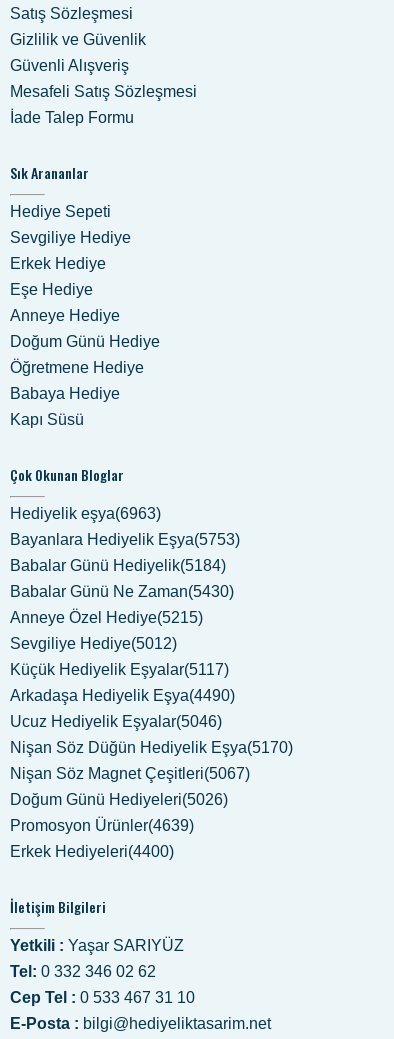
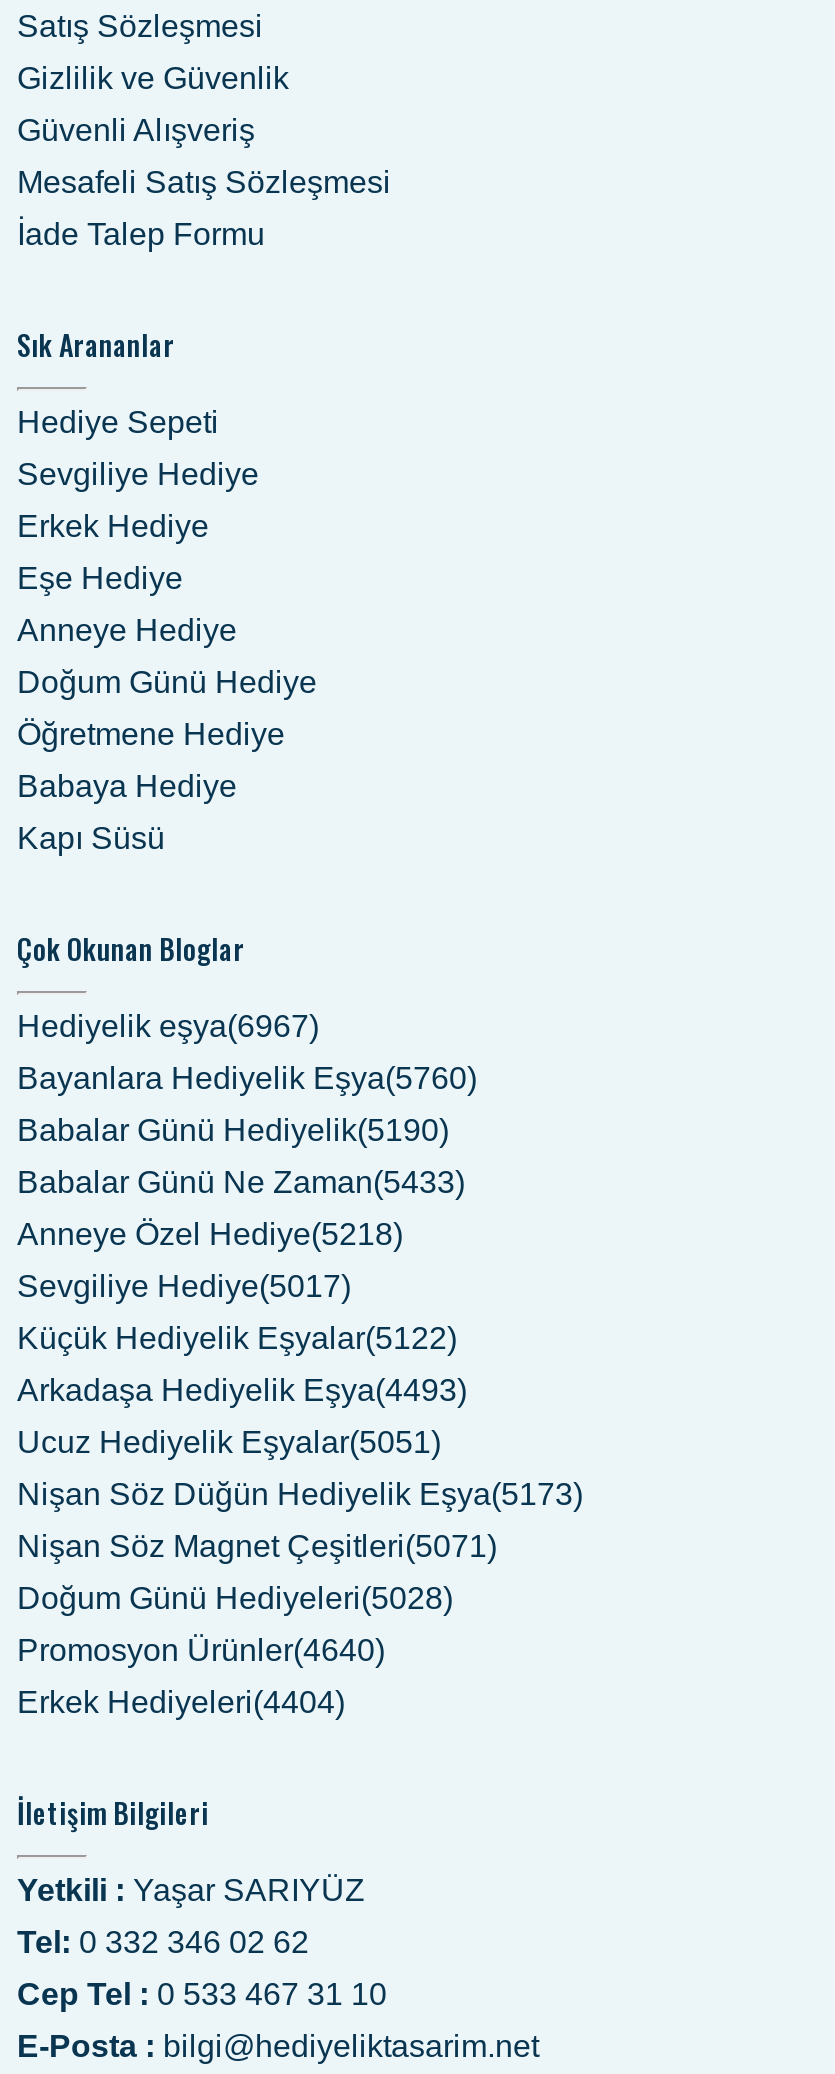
[10,505,161,522] Hediyelik eşya(6963) -> [17,1009,319,1043] Hediyelik eşya(6967)
[10,531,240,548] Bayanlara Hediyelik Eşya(5753) -> [17,1061,477,1095] Bayanlara Hediyelik Eşya(5760)
[10,557,226,574] Babalar Günü Hediyelik(5184) -> [17,1113,449,1147] Babalar Günü Hediyelik(5190)
[10,583,234,600] Babalar Günü Ne Zaman(5430) -> [17,1165,465,1199] Babalar Günü Ne Zaman(5433)
[10,609,203,626] Anneye Özel Hediye(5215) -> [17,1217,403,1251] Anneye Özel Hediye(5218)
[10,635,177,652] Sevgiliye Hediye(5012) -> [17,1269,351,1303] Sevgiliye Hediye(5017)
[10,661,229,678] Küçük Hediyelik Eşyalar(5117) -> [17,1321,457,1355] Küçük Hediyelik Eşyalar(5122)
[10,687,235,704] Arkadaşa Hediyelik Eşya(4490) -> [17,1373,467,1407] Arkadaşa Hediyelik Eşya(4493)
[10,713,222,730] Ucuz Hediyelik Eşyalar(5046) -> [17,1425,441,1459] Ucuz Hediyelik Eşyalar(5051)
[10,739,293,756] Nişan Söz Düğün Hediyelik Eşya(5170) -> [17,1477,583,1511] Nişan Söz Düğün Hediyelik Eşya(5173)
[10,765,250,782] Nişan Söz Magnet Çeşitleri(5067) -> [17,1529,497,1563] Nişan Söz Magnet Çeşitleri(5071)
[10,791,228,808] Doğum Günü Hediyeleri(5026) -> [17,1581,453,1615] Doğum Günü Hediyeleri(5028)
[10,817,194,834] Promosyon Ürünler(4639) -> [17,1633,385,1667] Promosyon Ürünler(4640)
[10,843,174,860] Erkek Hediyeleri(4400) -> [17,1685,345,1719] Erkek Hediyeleri(4404)

